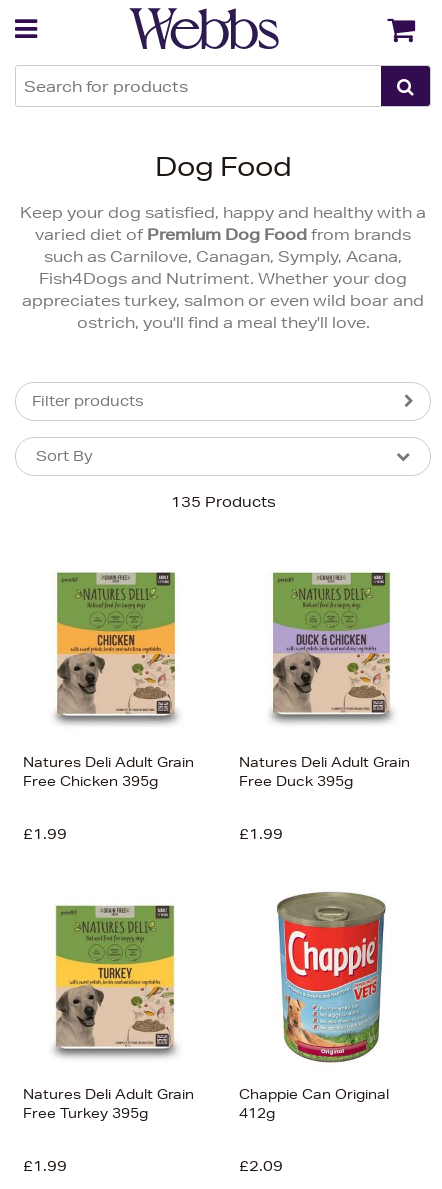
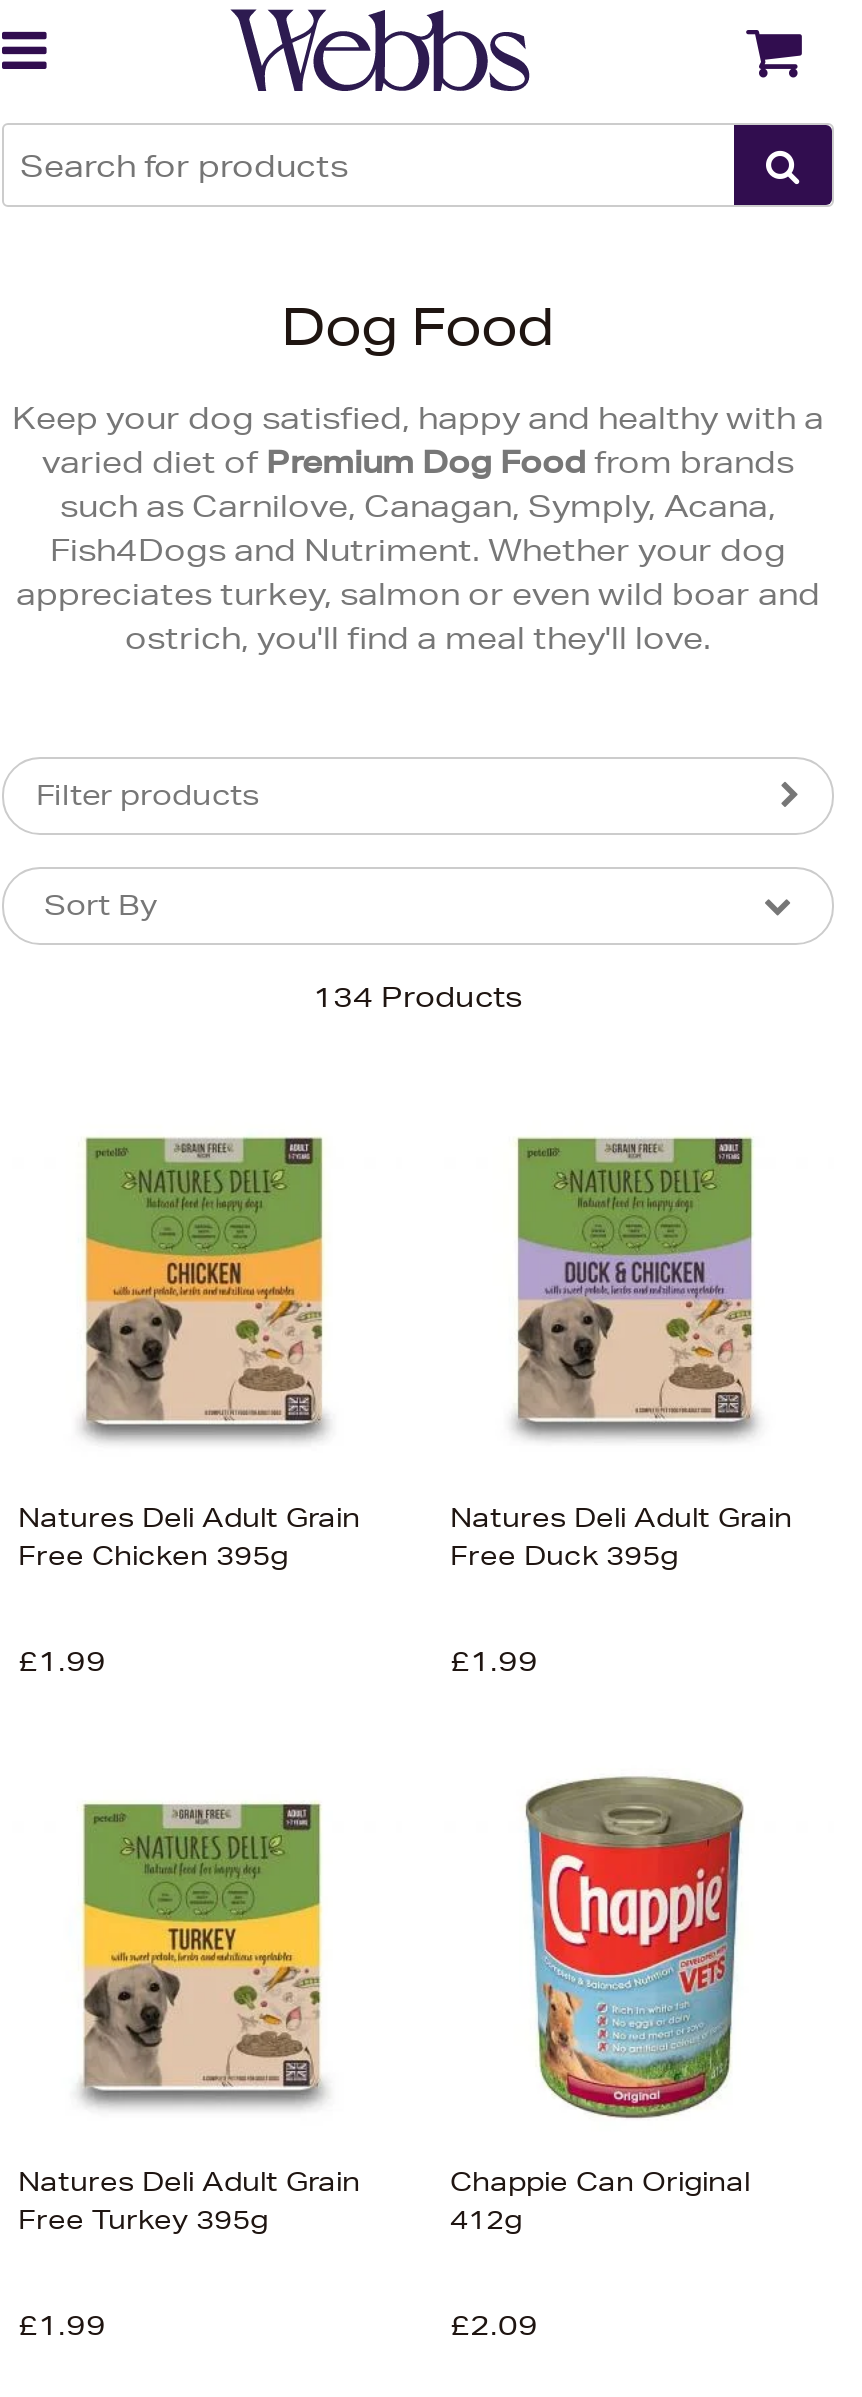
[170,493,275,511] 135 Products -> [313,979,523,1015] 134 Products

